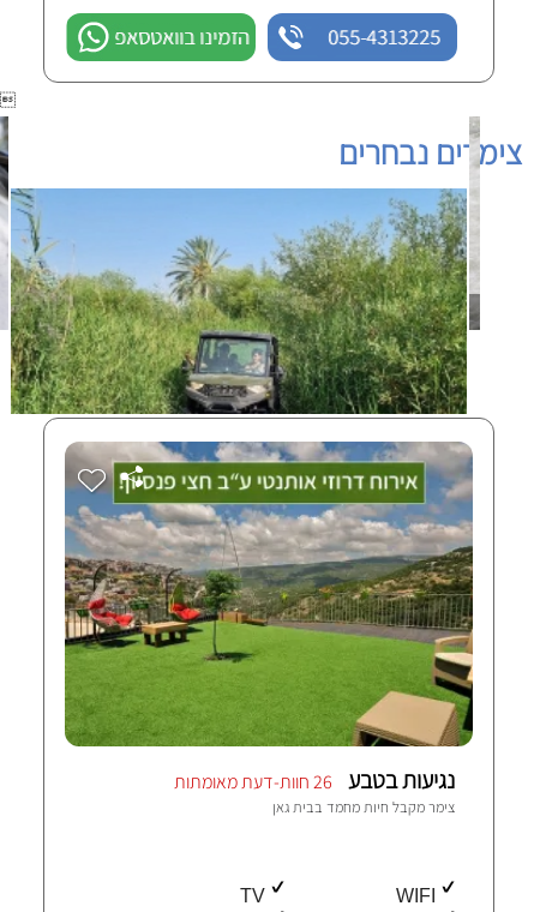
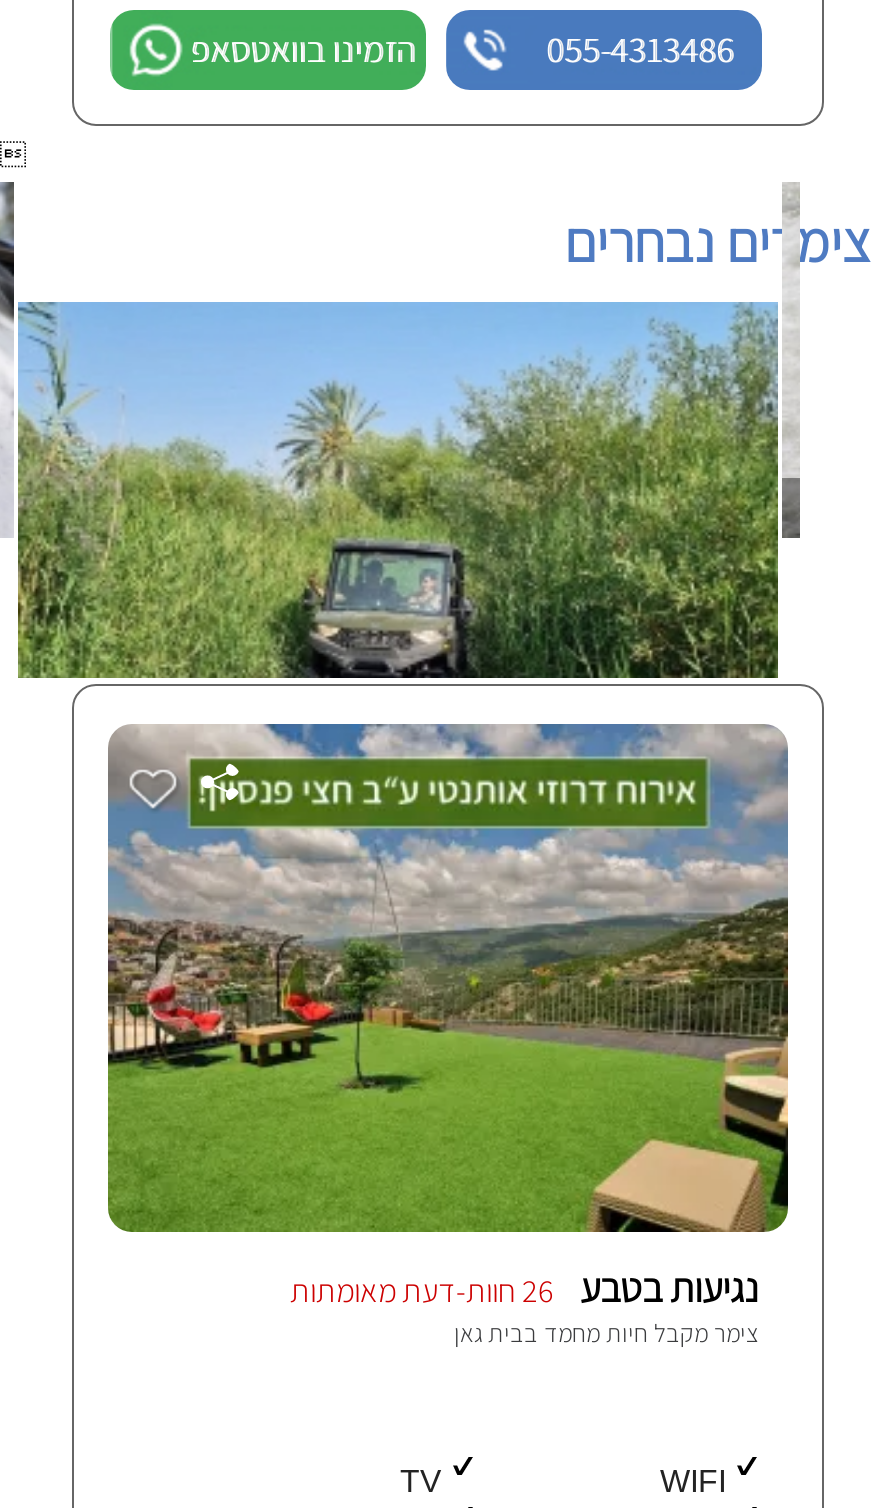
[328,23,440,51] 055-4313225 -> [546,27,734,73] 055-4313486

